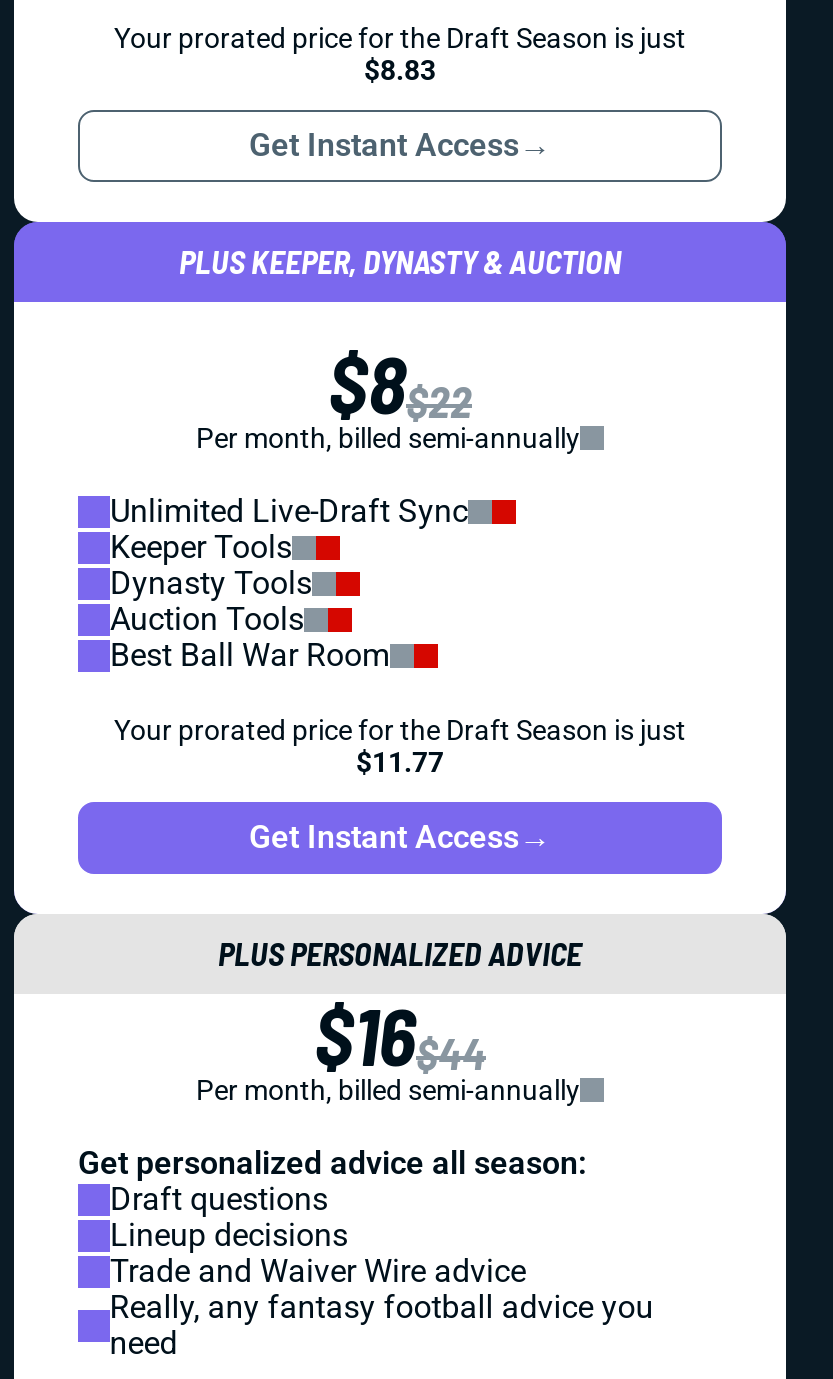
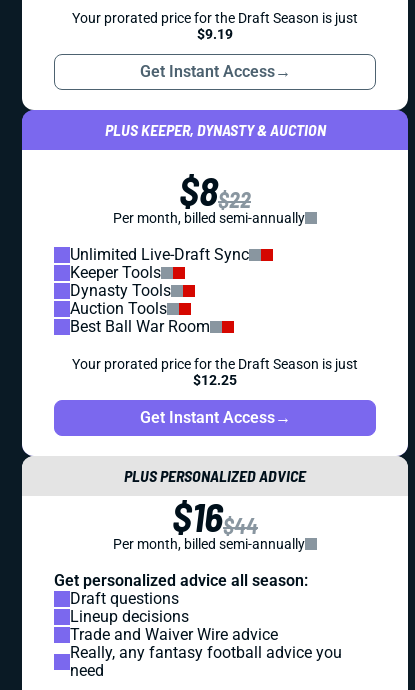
[364,54,436,86] $8.83 -> [197,26,233,42] $9.19
[356,746,444,778] $11.77 -> [193,372,237,388] $12.25

